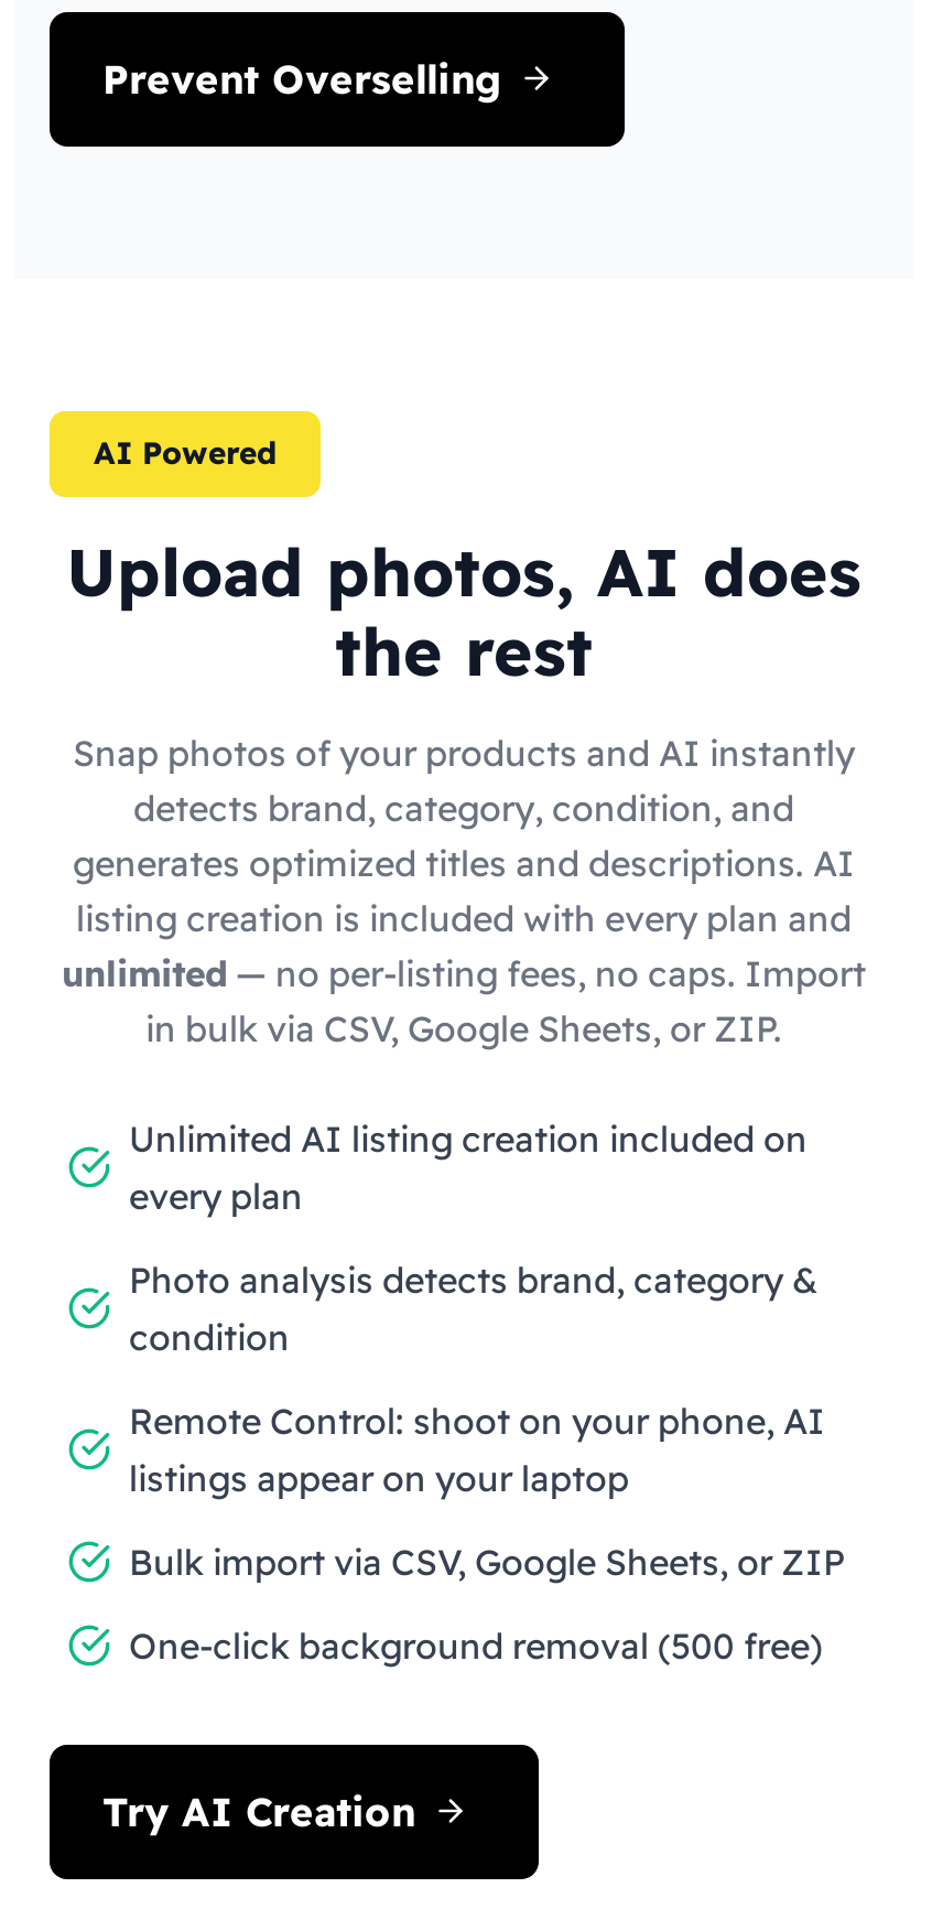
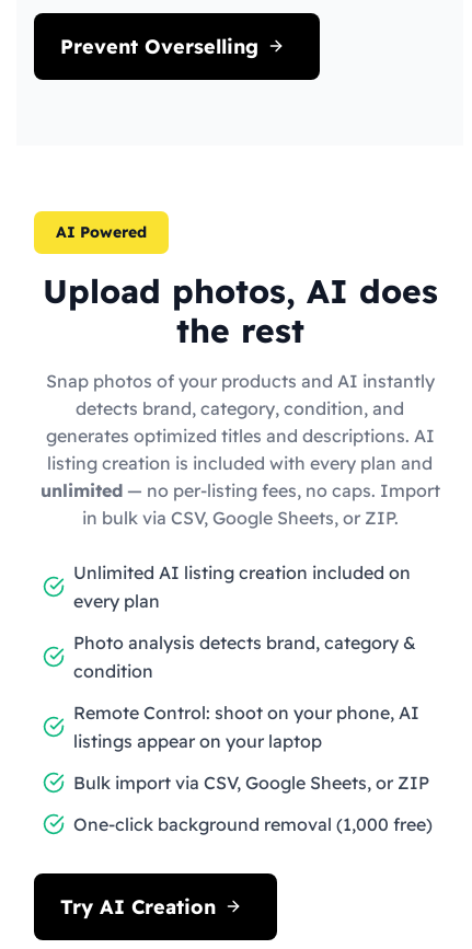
[129,1623,823,1667] One-click background removal (500 free) -> [73,813,433,835] One-click background removal (1,000 free)

